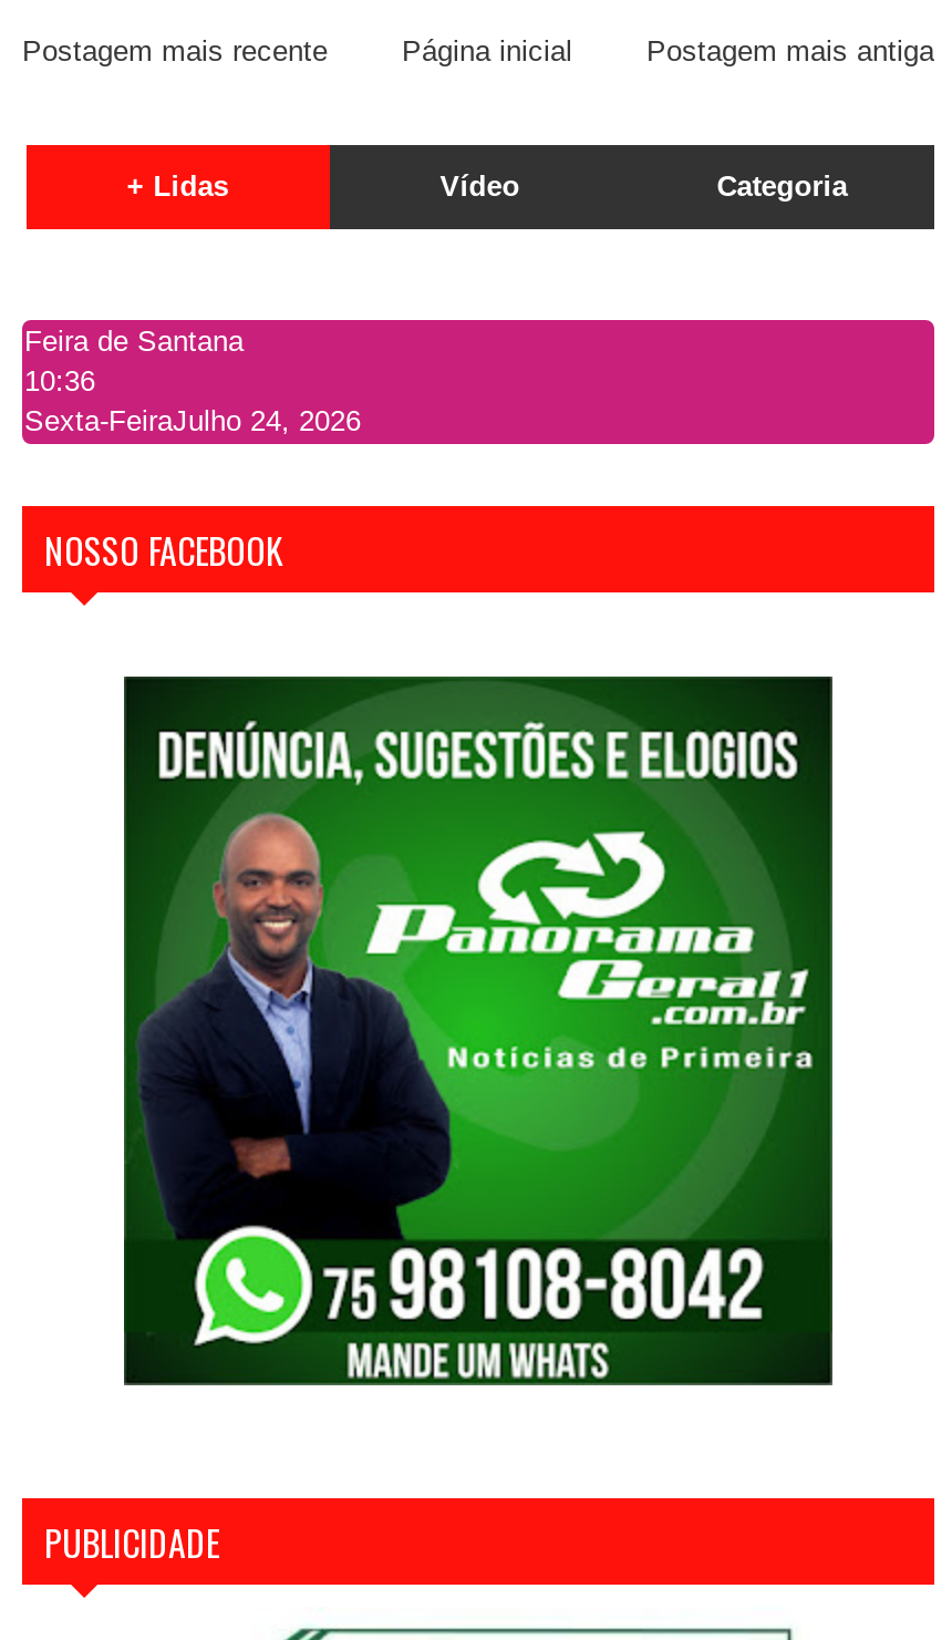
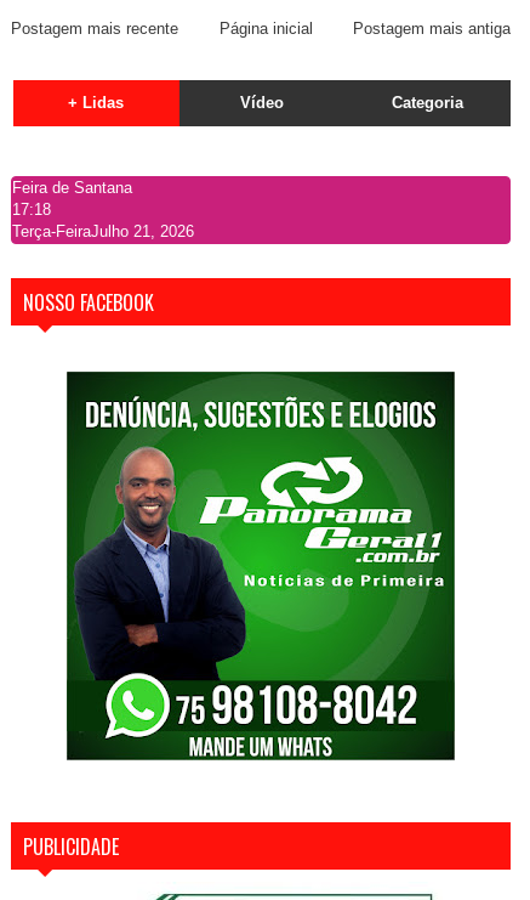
[24,364,95,397] 10:36 -> [12,200,51,218] 17:18
[24,404,361,437] Sexta-FeiraJulho 24, 2026 -> [12,222,194,240] Terça-FeiraJulho 21, 2026

